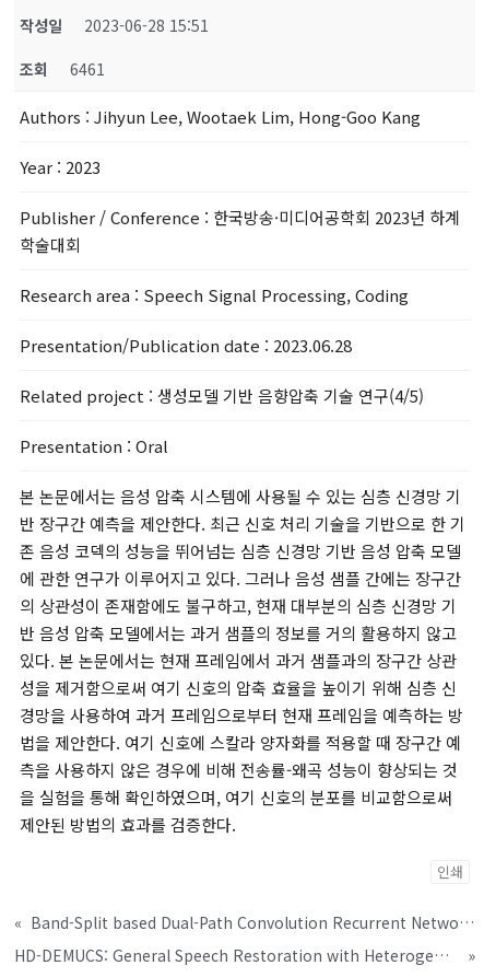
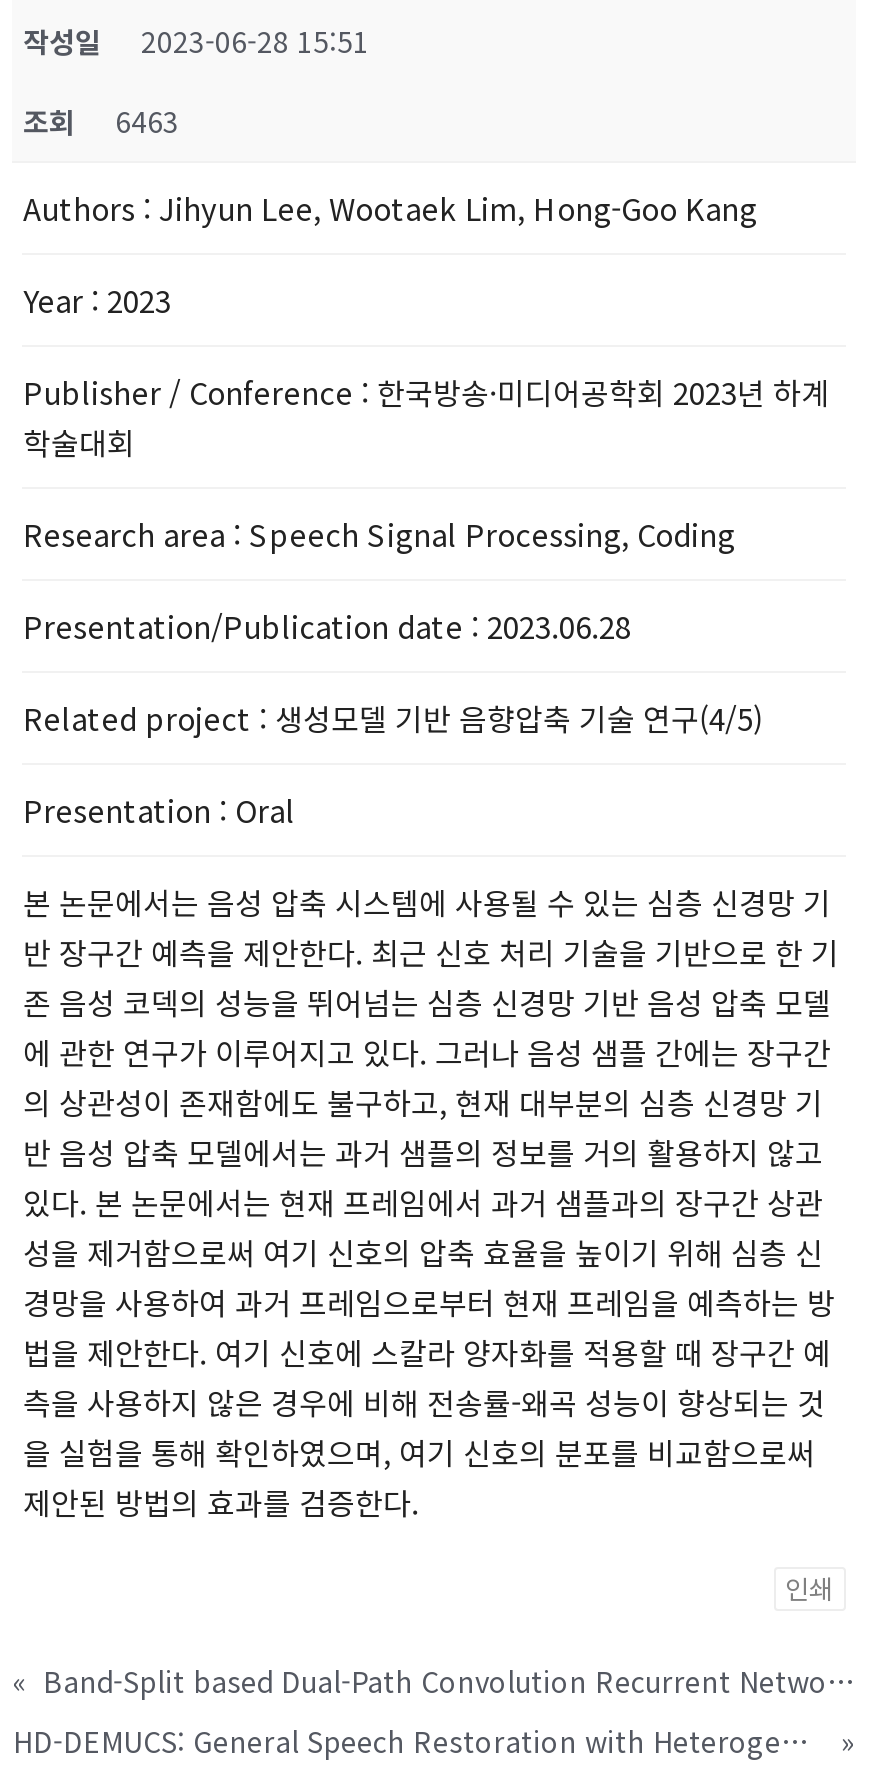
[20,58,105,80] 조회 6461 -> [23,101,179,141] 조회 6463

